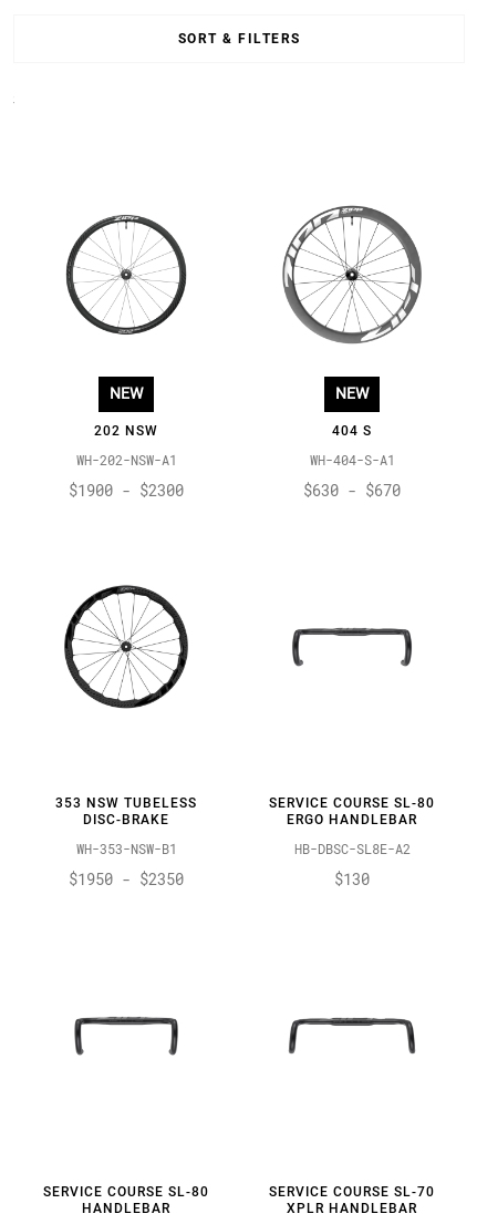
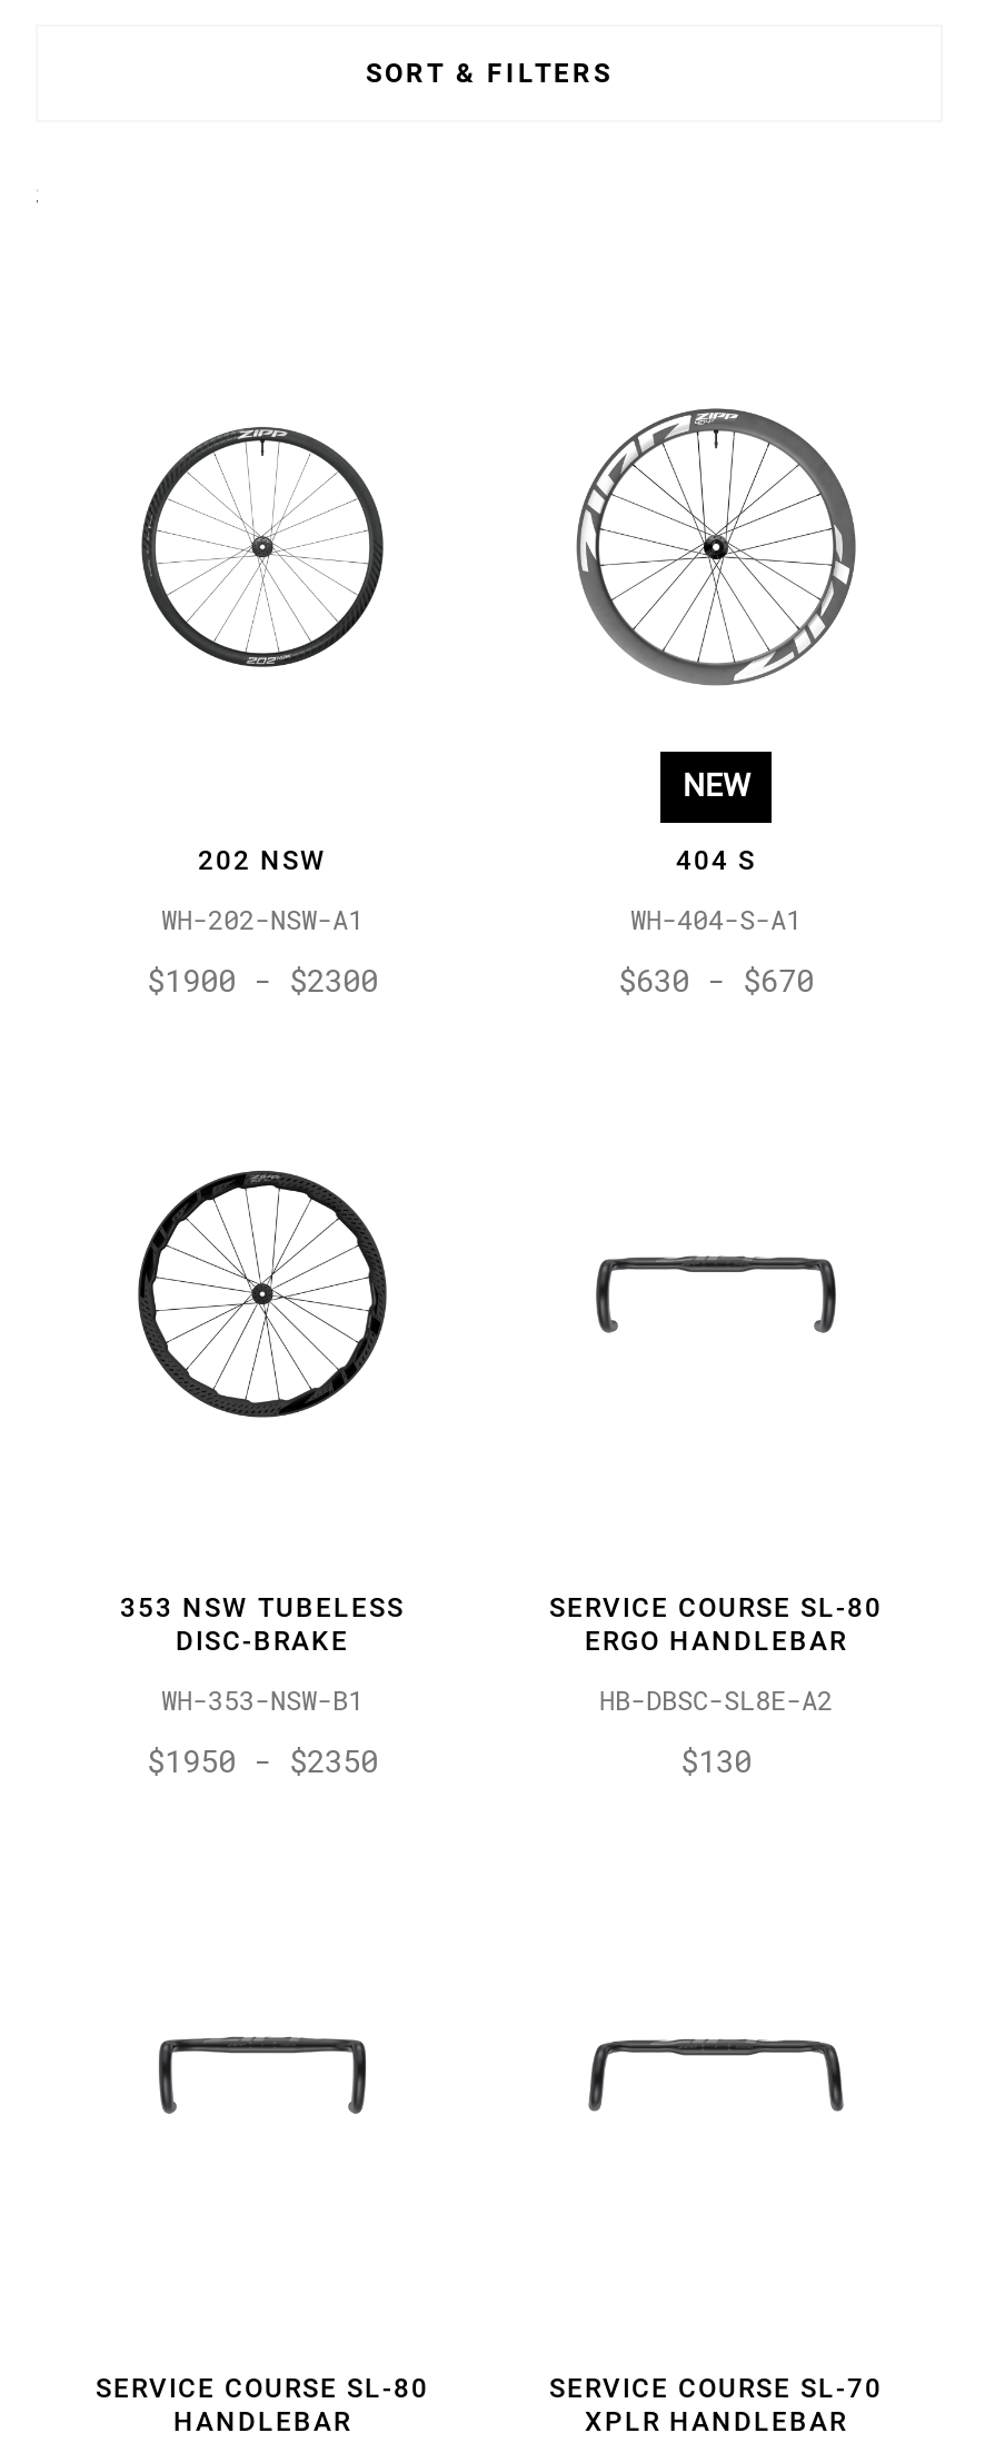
[110,384,143,402] NEW -> none

